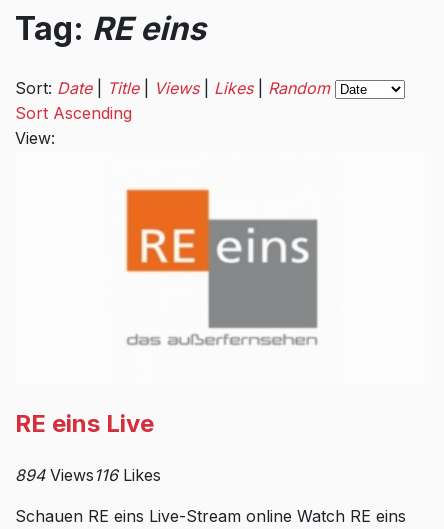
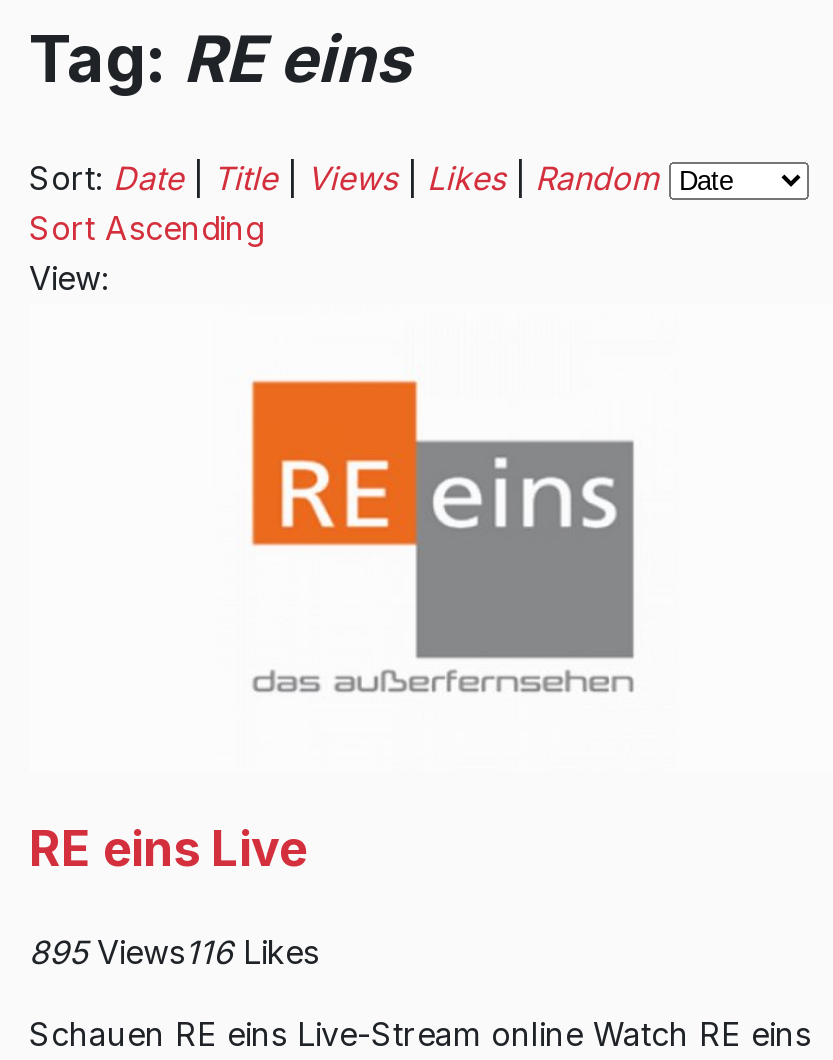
[15,465,161,485] 894 Views 116 Likes -> [29,931,319,971] 895 Views 116 Likes

